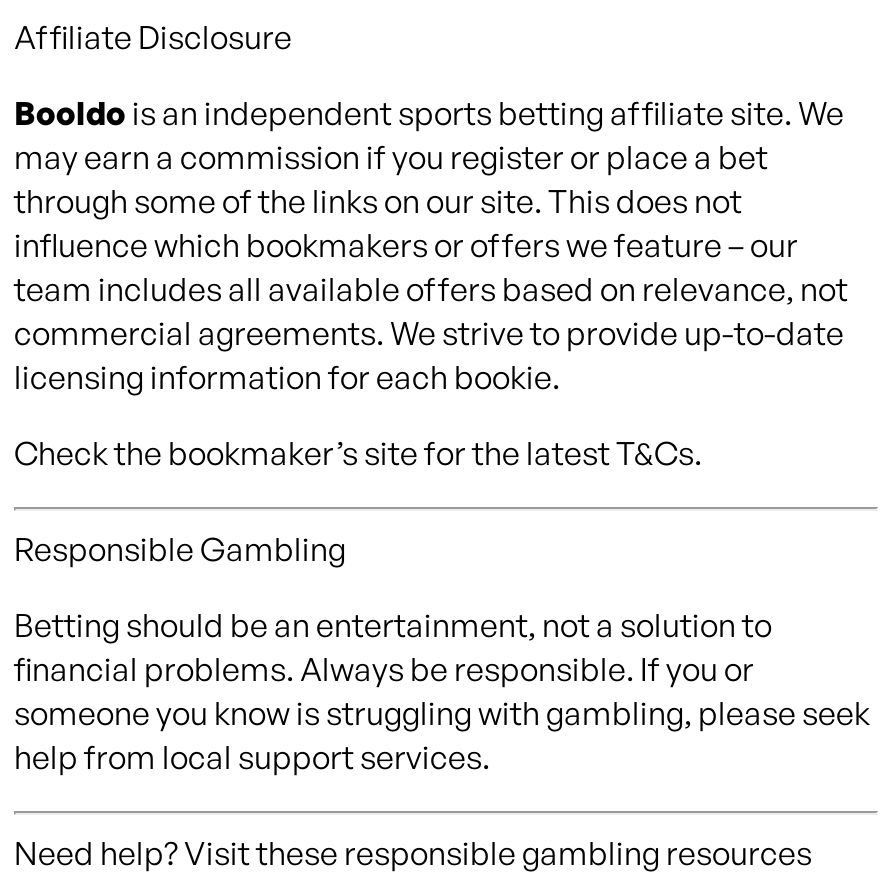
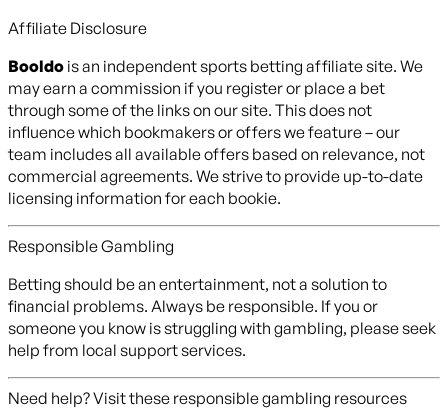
[14,433,702,473] Check the bookmaker’s site for the latest T&Cs. -> none

